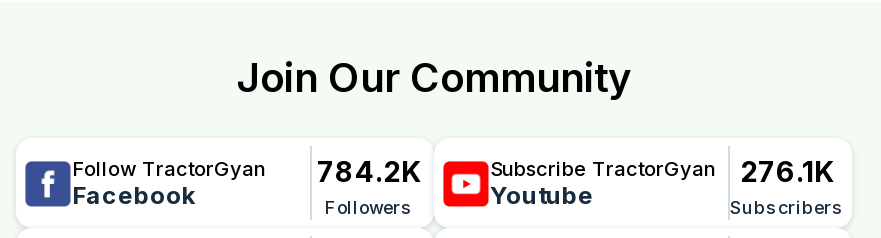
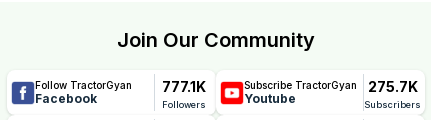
[317,154,421,188] 784.2K -> [161,78,205,95] 777.1K
[490,154,834,188] Subscribe TractorGyan 276.1K -> [244,78,417,95] Subscribe TractorGyan 275.7K

